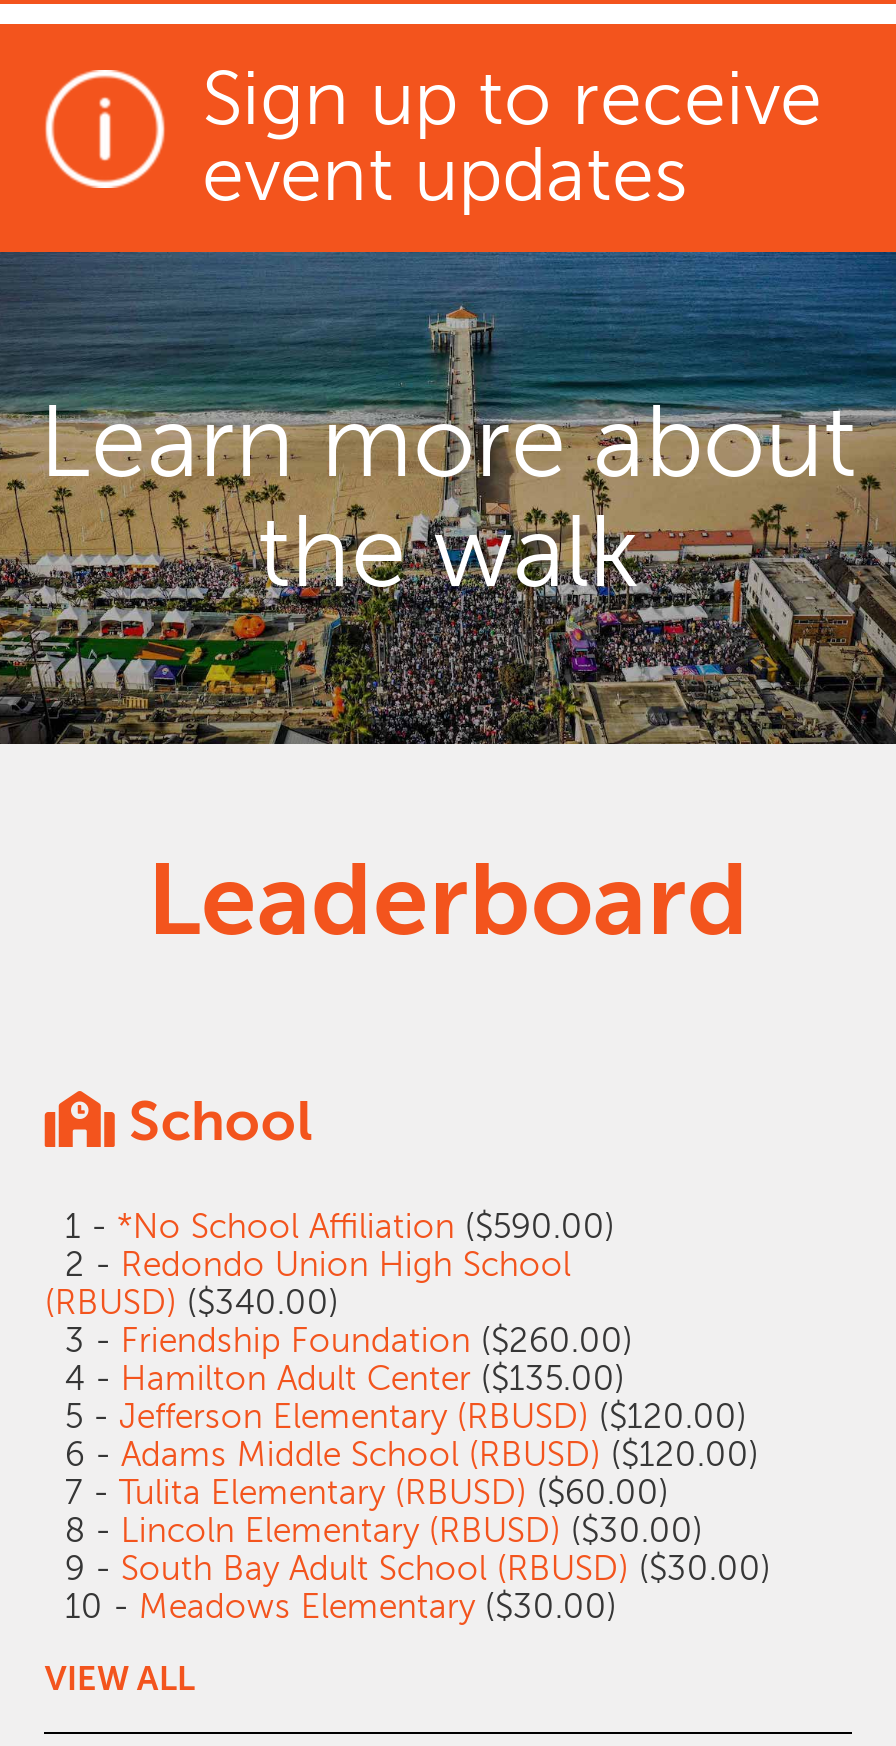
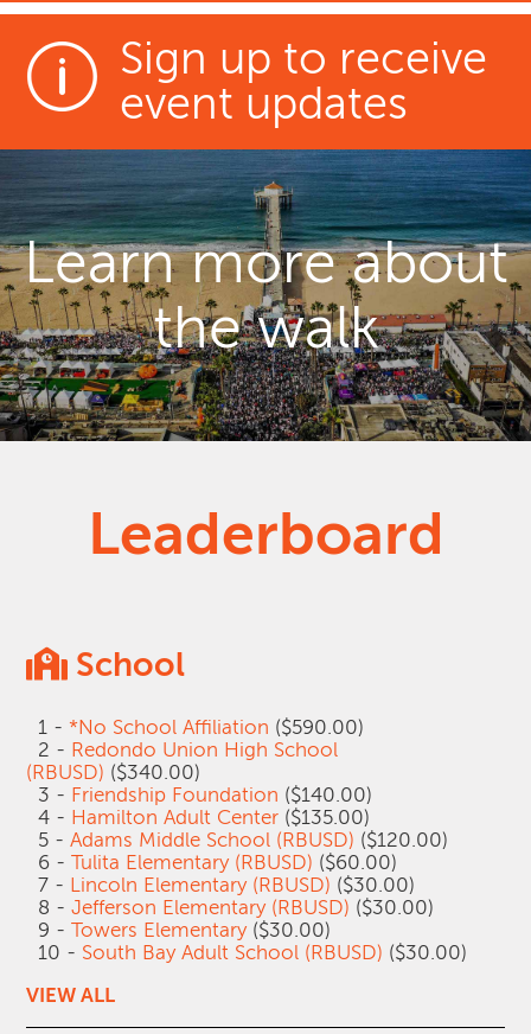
[45,1322,633,1360] 3 - Friendship Foundation ($260.00) -> [27,784,373,806] 3 - Friendship Foundation ($140.00)
[45,1398,771,1626] 5 - Jefferson Elementary (RBUSD) ($120.00) | 6 - Adams Middle School (RBUSD) ($120.00) | 7 - Tulita Elementary (RBUSD) ($60.00) | 8 - Lincoln Elementary (RBUSD) ($30.00) | 9 - South Bay Adult School (RBUSD) ($30.00) | 10 - Meadows Elementary ($30.00) -> [27,829,467,964] 5 - Adams Middle School (RBUSD) ($120.00) | 6 - Tulita Elementary (RBUSD) ($60.00) | 7 - Lincoln Elementary (RBUSD) ($30.00) | 8 - Jefferson Elementary (RBUSD) ($30.00) | 9 - Towers Elementary ($30.00) | 10 - South Bay Adult School (RBUSD) ($30.00)

